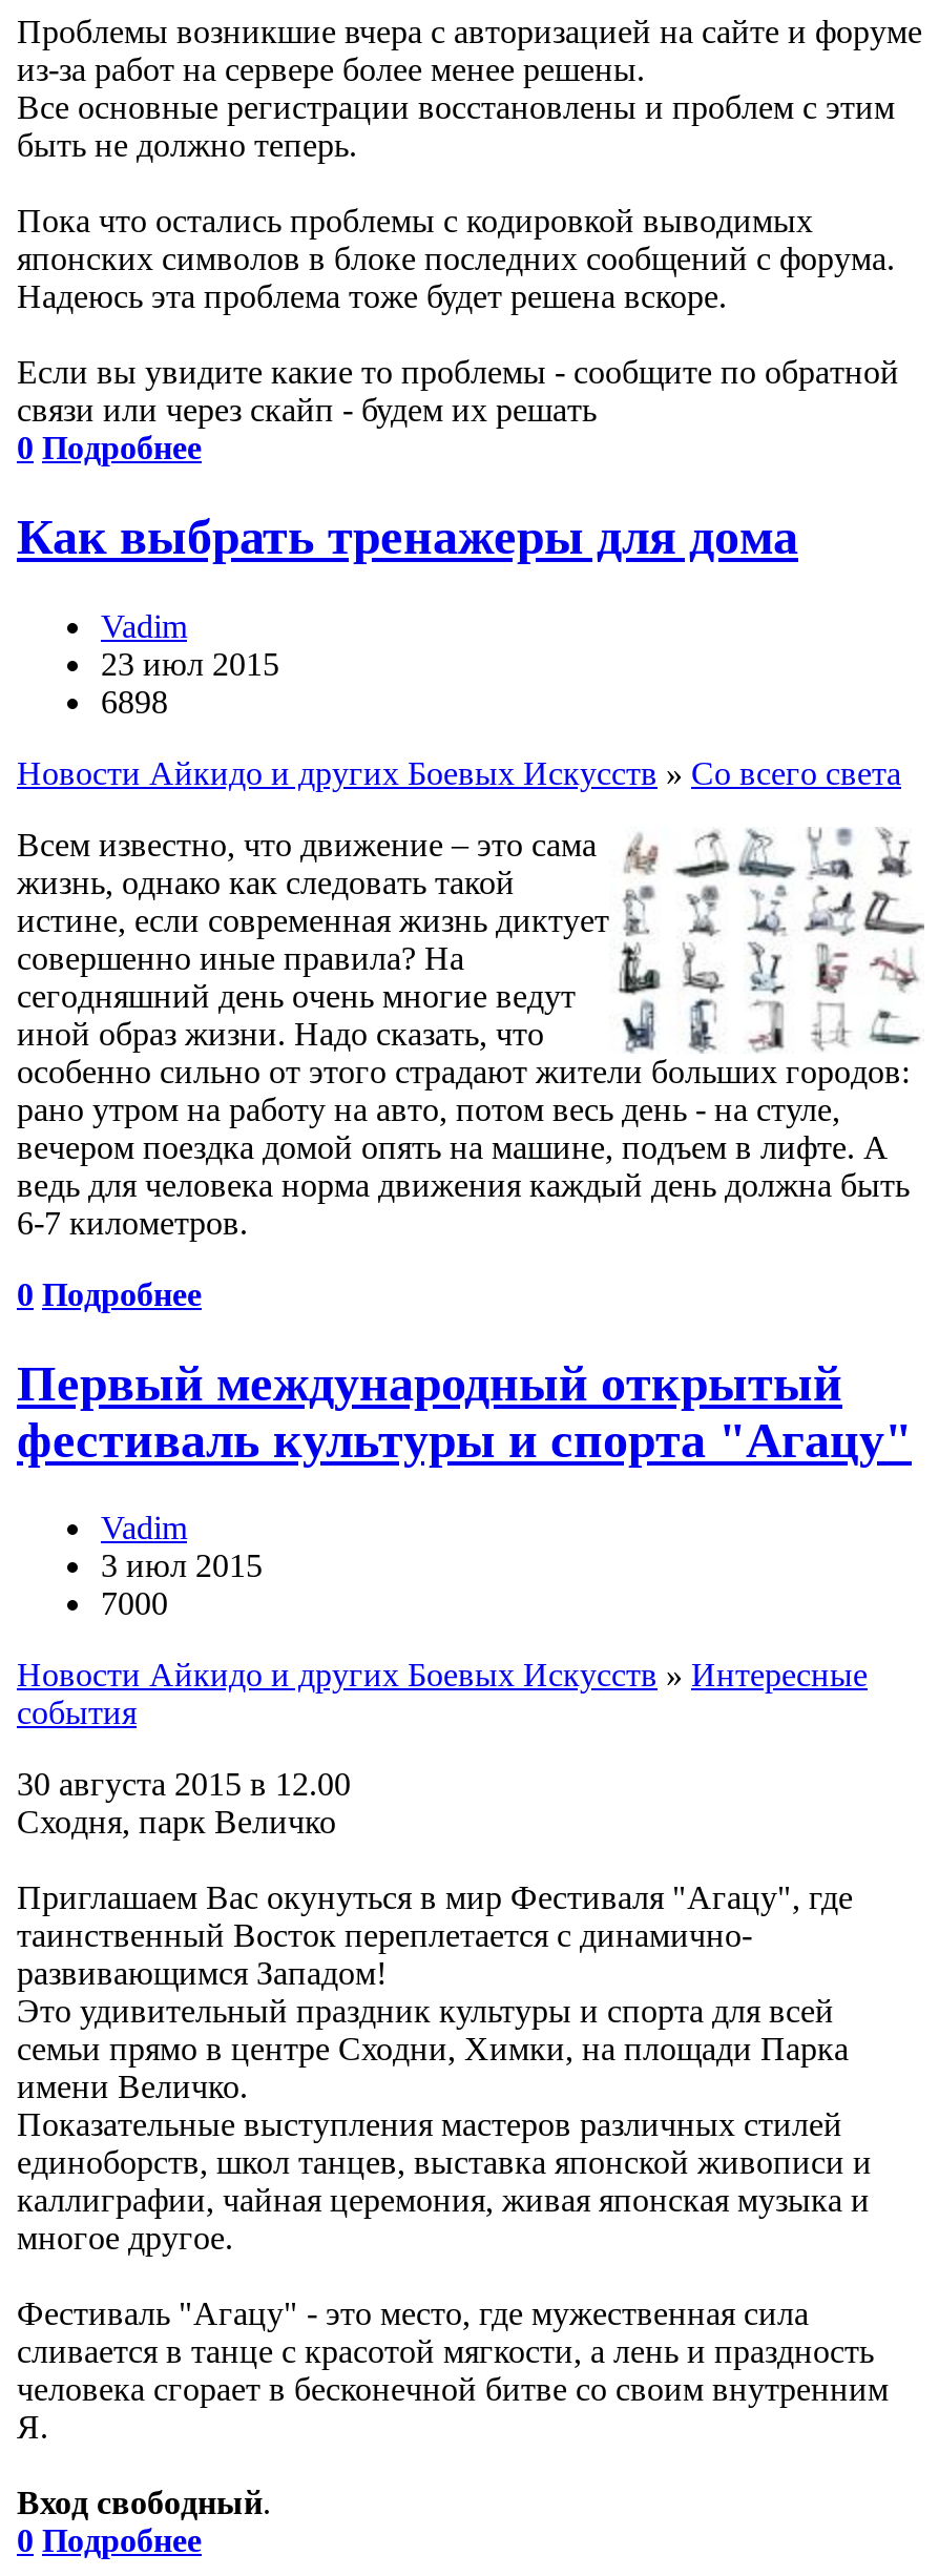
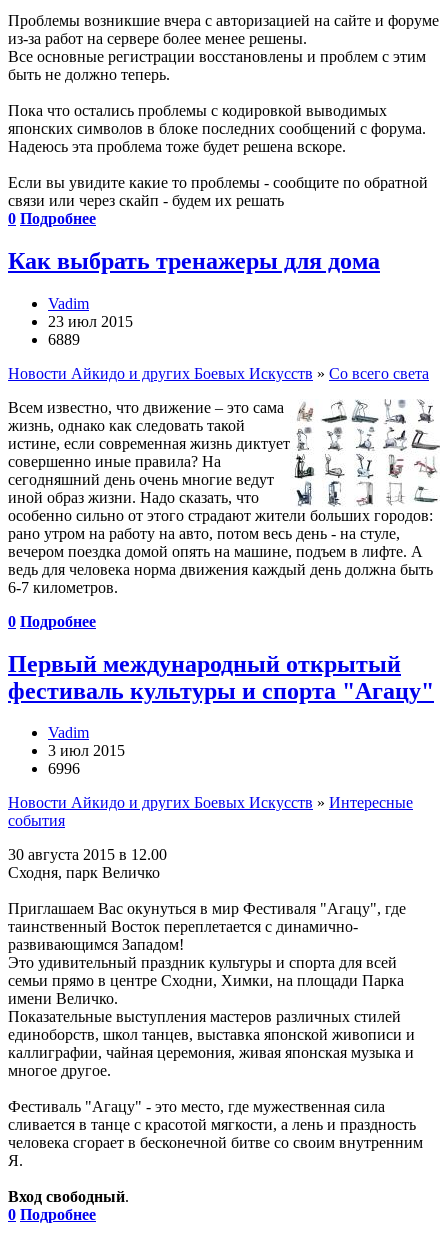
[101,683,168,719] 6898 -> [48,331,80,348] 6889
[101,1586,168,1622] 7000 -> [48,760,80,777] 6996

